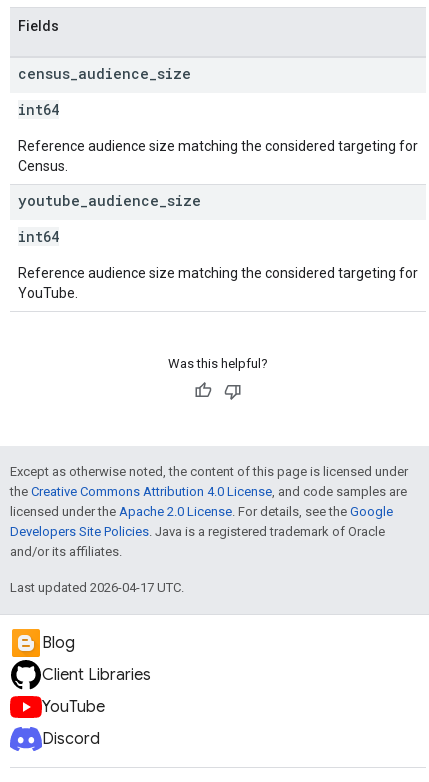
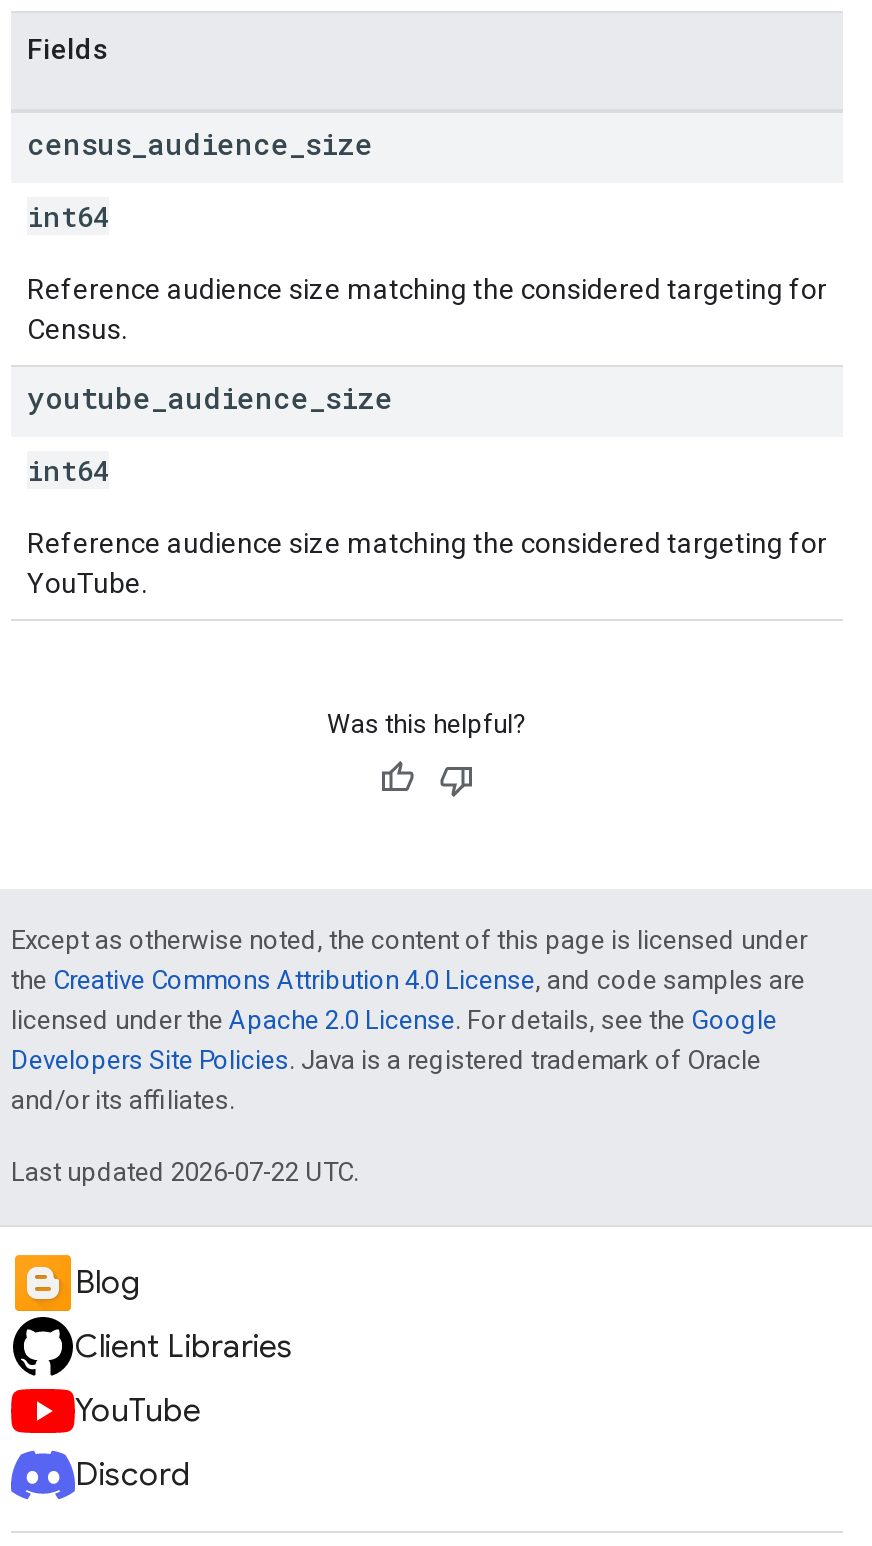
[10,580,184,595] Last updated 2026-04-17 UTC. -> [11,1157,359,1187] Last updated 2026-07-22 UTC.

